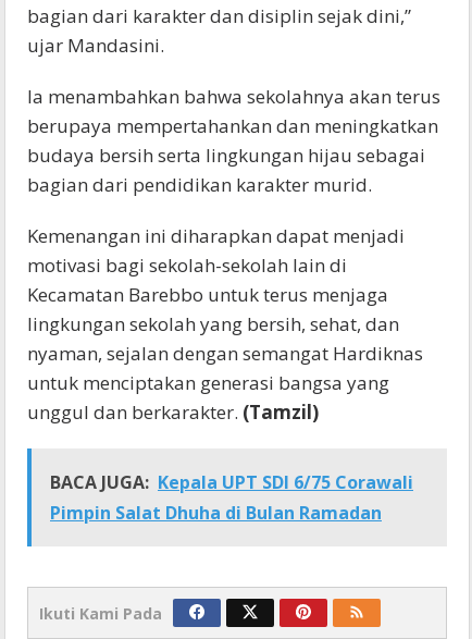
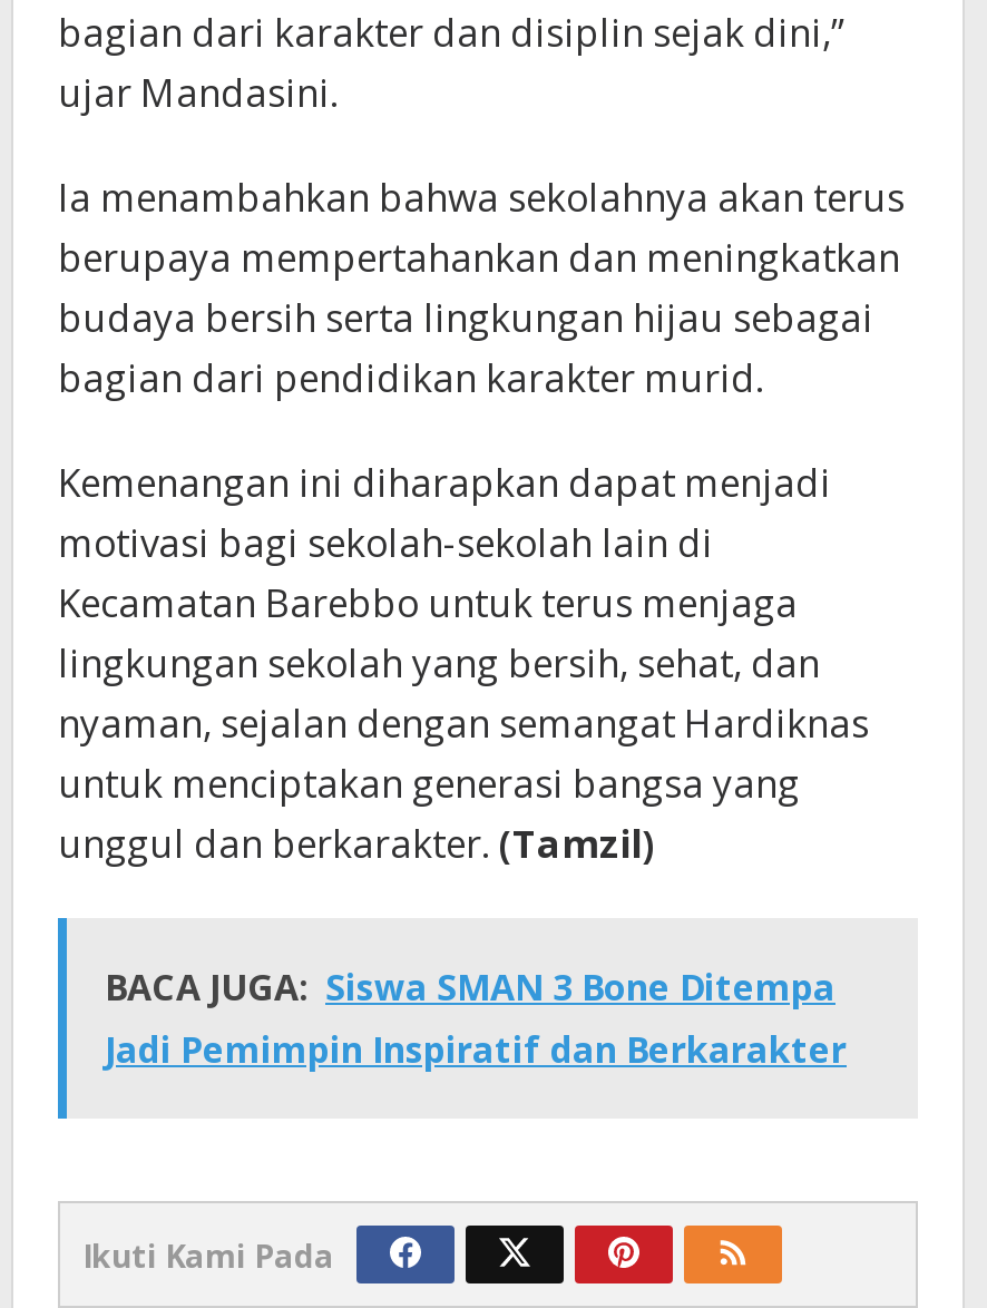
[50,470,413,525] BACA JUGA: Kepala UPT SDI 6/75 Corawali | Pimpin Salat Dhuha di Bulan Ramadan -> [105,963,847,1074] BACA JUGA: Siswa SMAN 3 Bone Ditempa | Jadi Pemimpin Inspiratif dan Berkarakter

